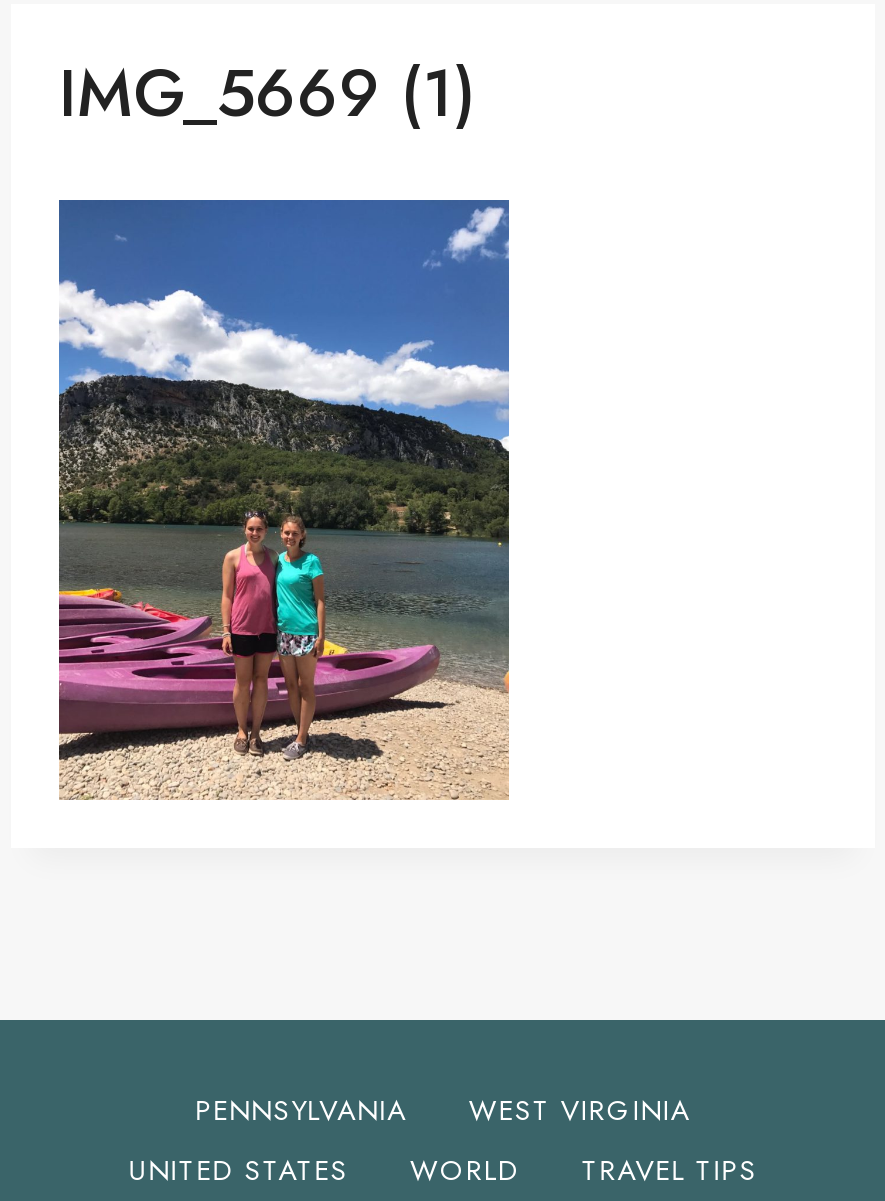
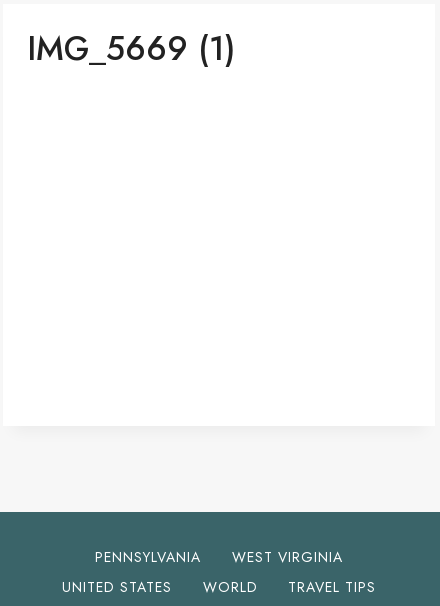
[57,198,511,802] [image] -> none

